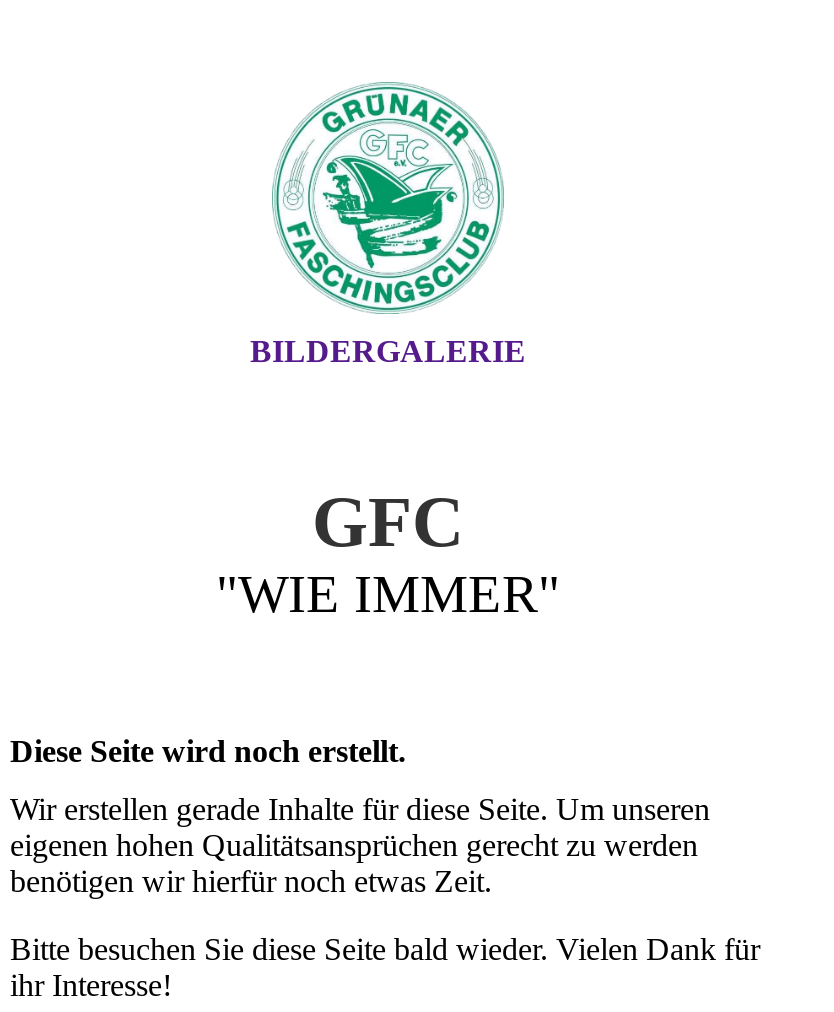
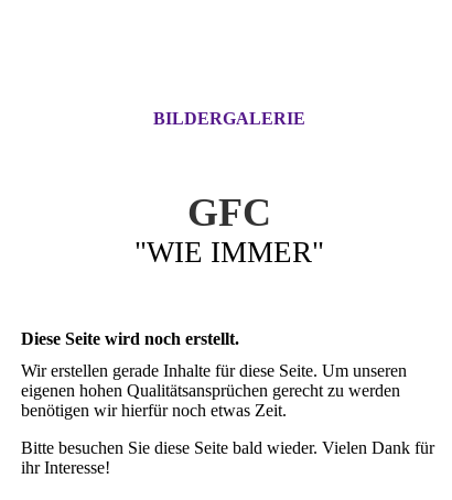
[270,80,506,316] [image] -> none

